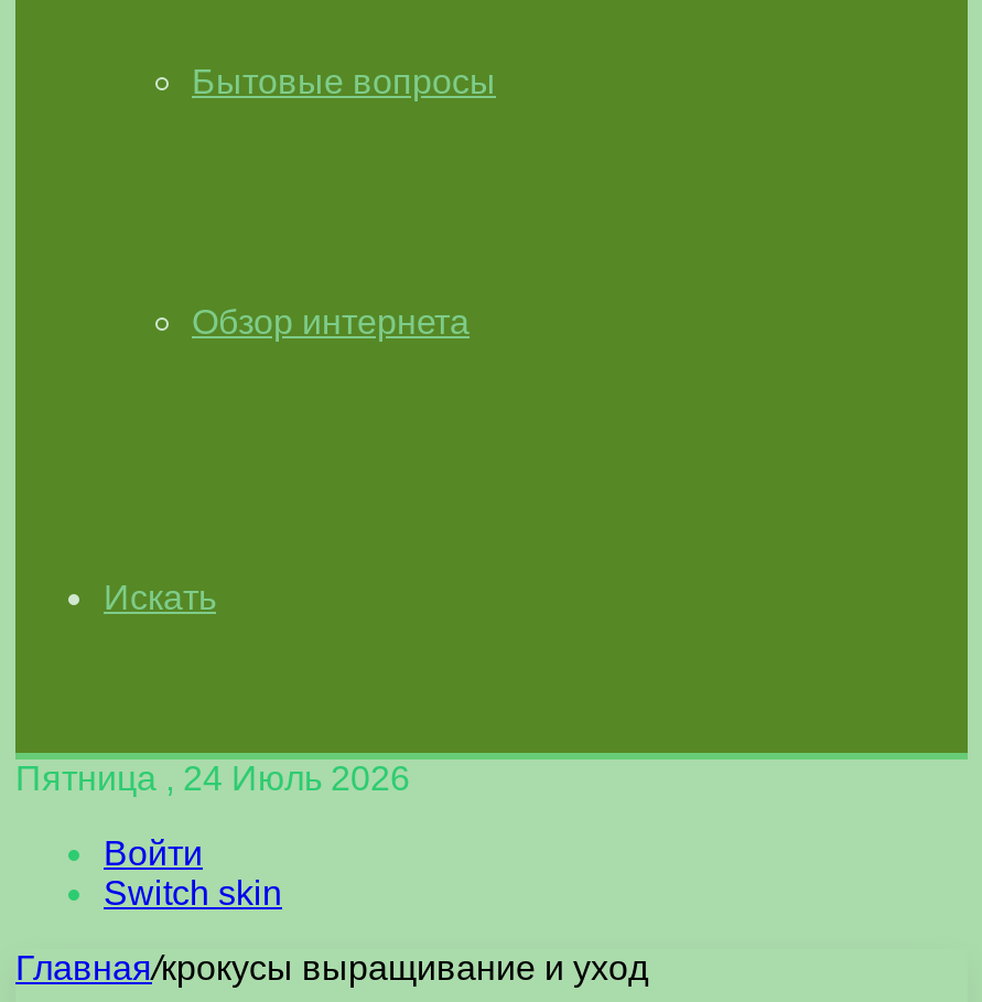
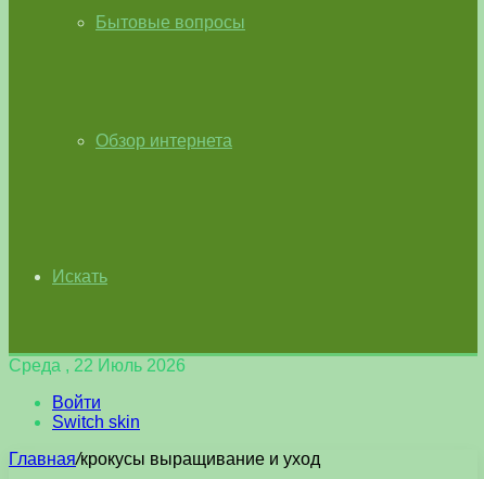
[15,759,410,797] Пятница , 24 Июль 2026 -> [9,356,186,375] Среда , 22 Июль 2026

